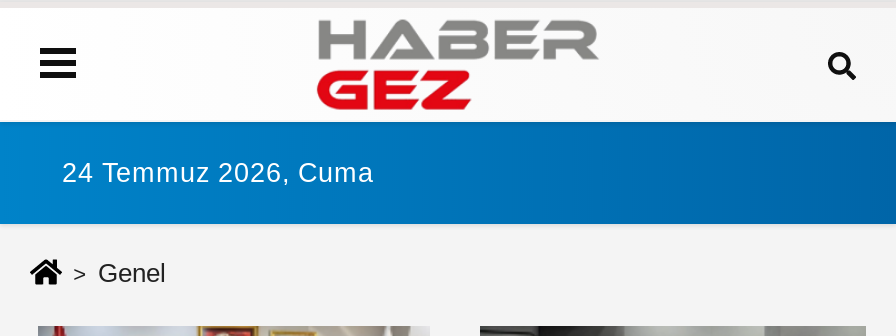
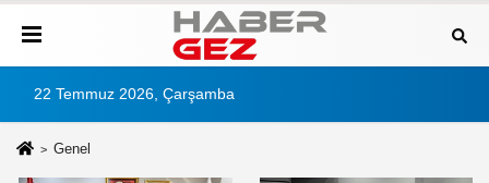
[62,158,374,188] 24 Temmuz 2026, Cuma -> [34,86,235,102] 22 Temmuz 2026, Çarşamba

